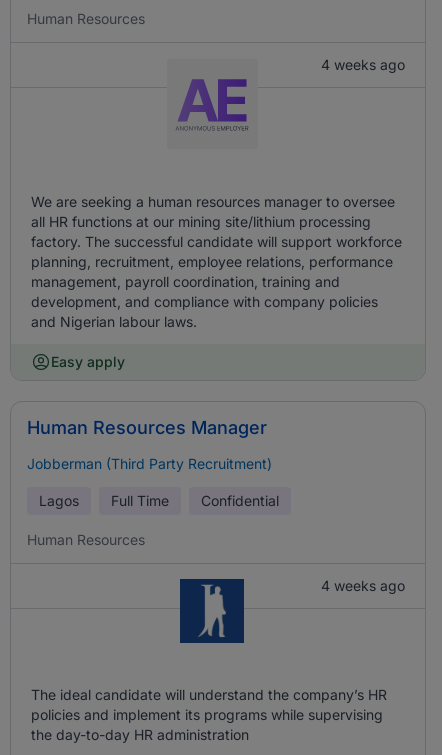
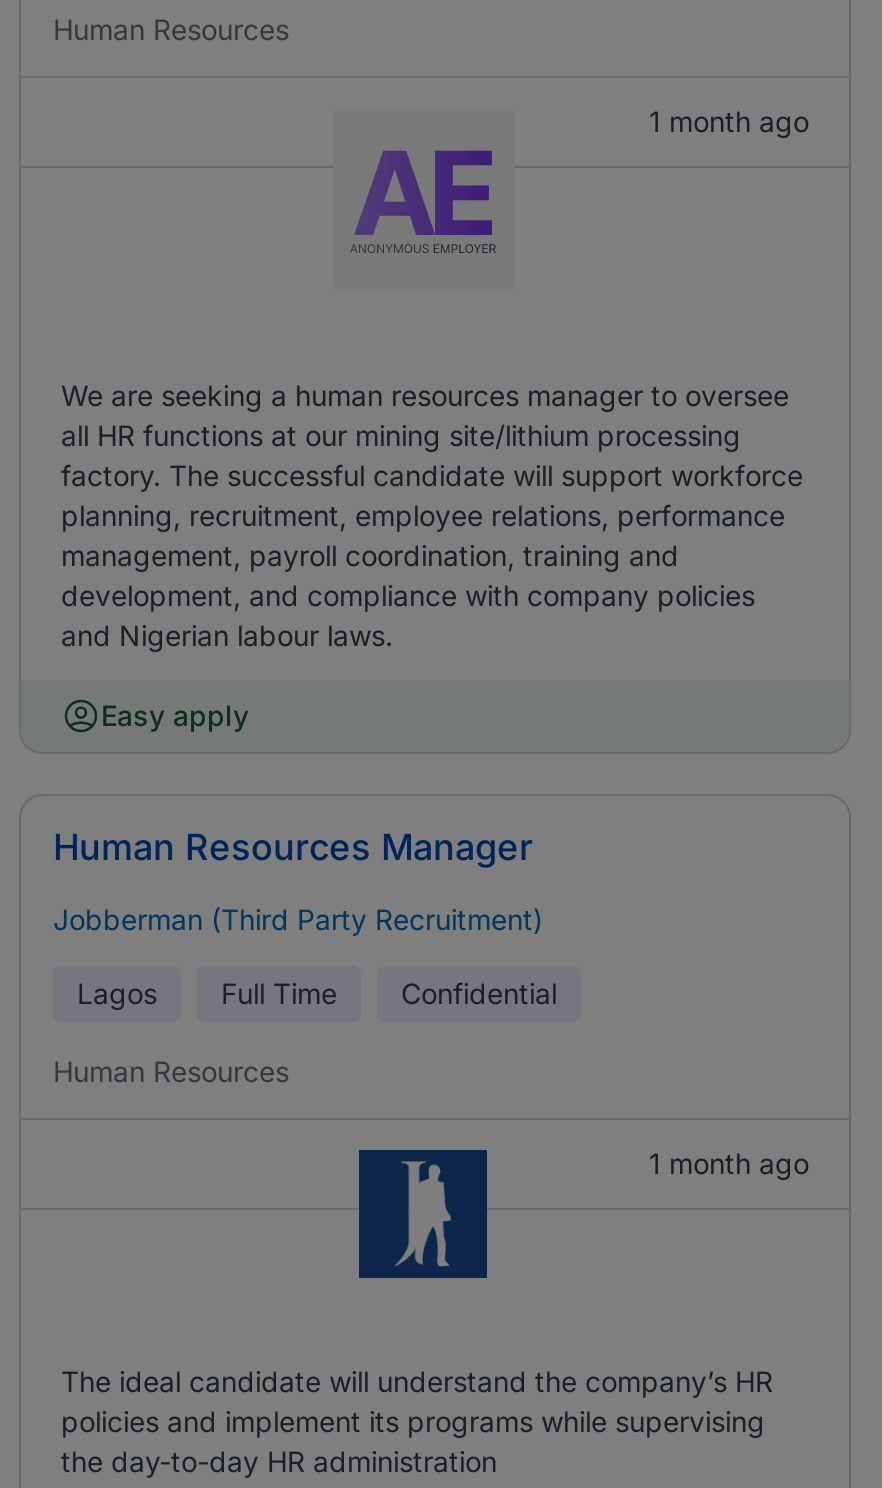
[321,56,405,73] 4 weeks ago -> [649,104,809,138] 1 month ago
[321,577,405,594] 4 weeks ago -> [649,1146,809,1180] 1 month ago

